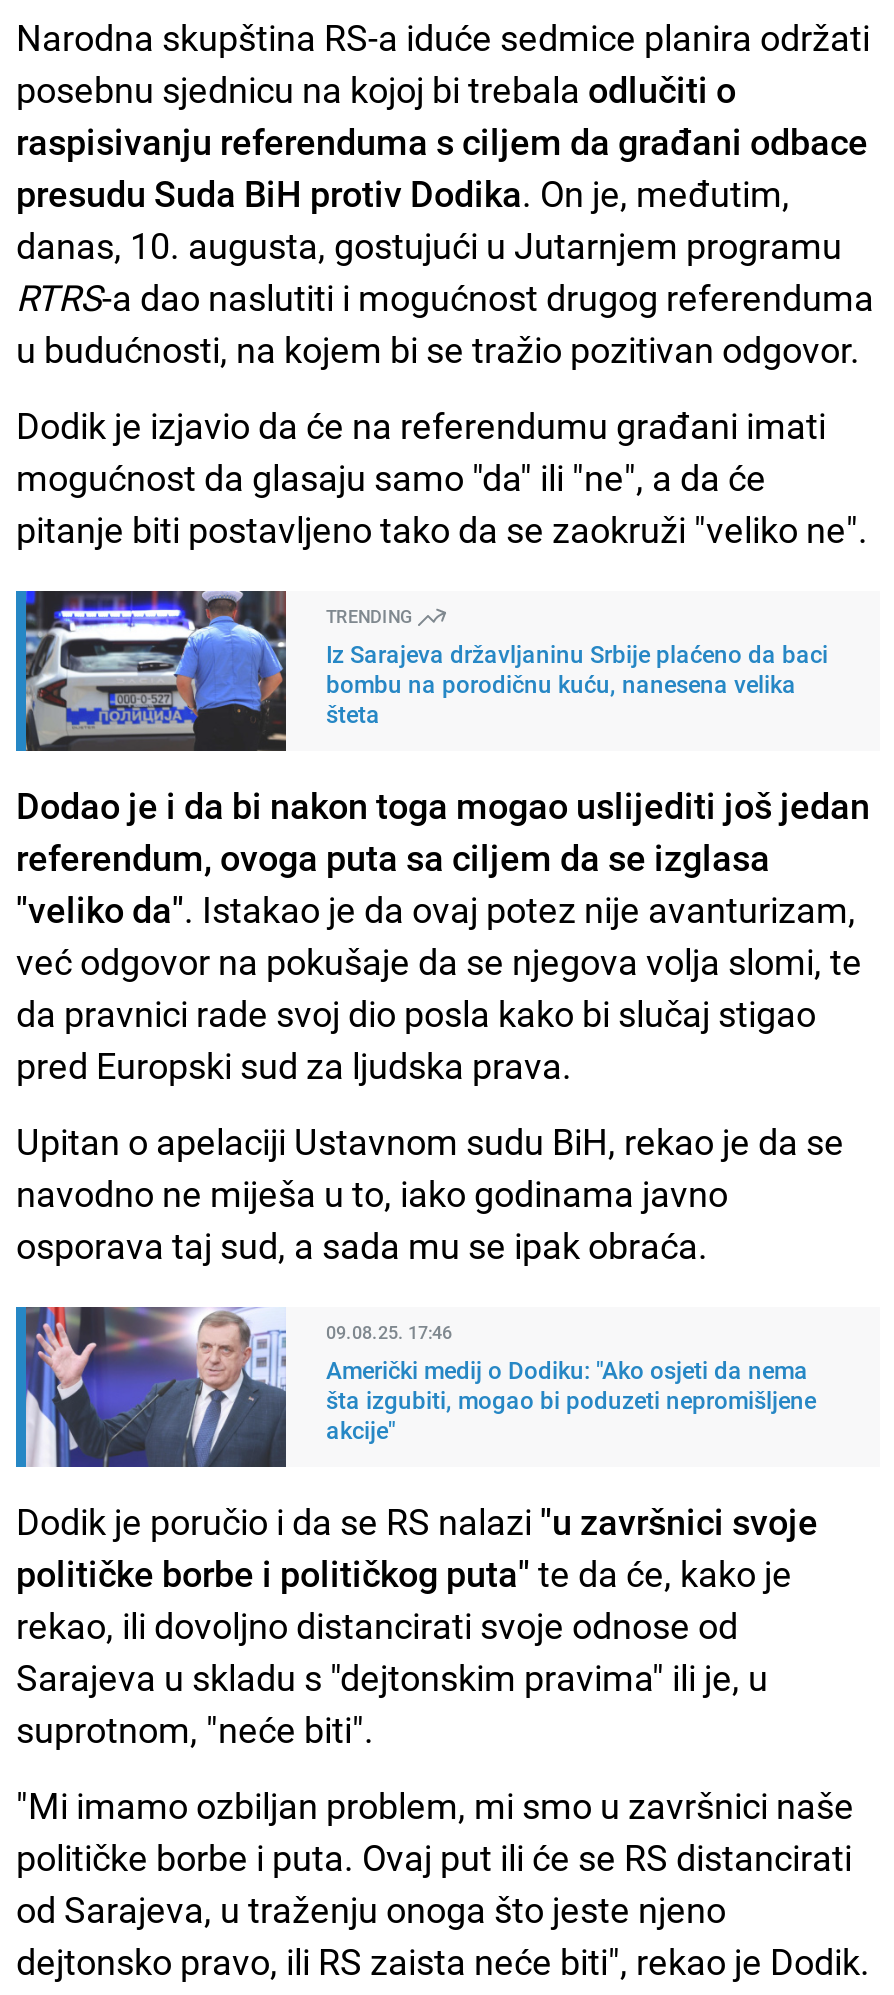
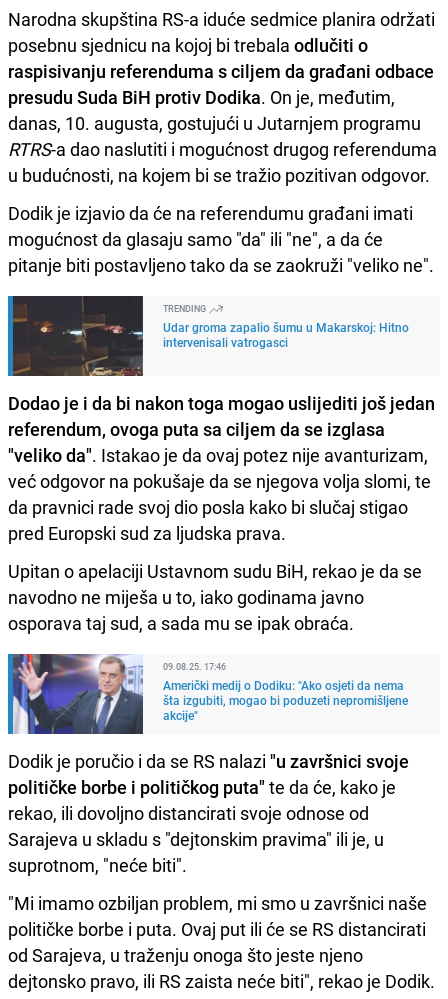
[24,589,828,753] [image] | Iz Sarajeva državljaninu Srbije plaćeno da baci | bombu na porodičnu kuću, nanesena velika | šteta -> [12,295,409,377] [image] | Udar groma zapalio šumu u Makarskoj: Hitno | intervenisali vatrogasci

